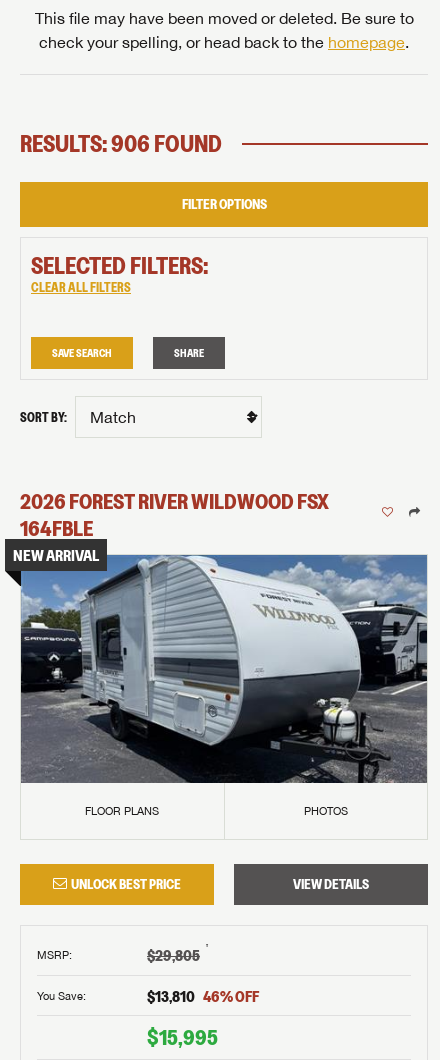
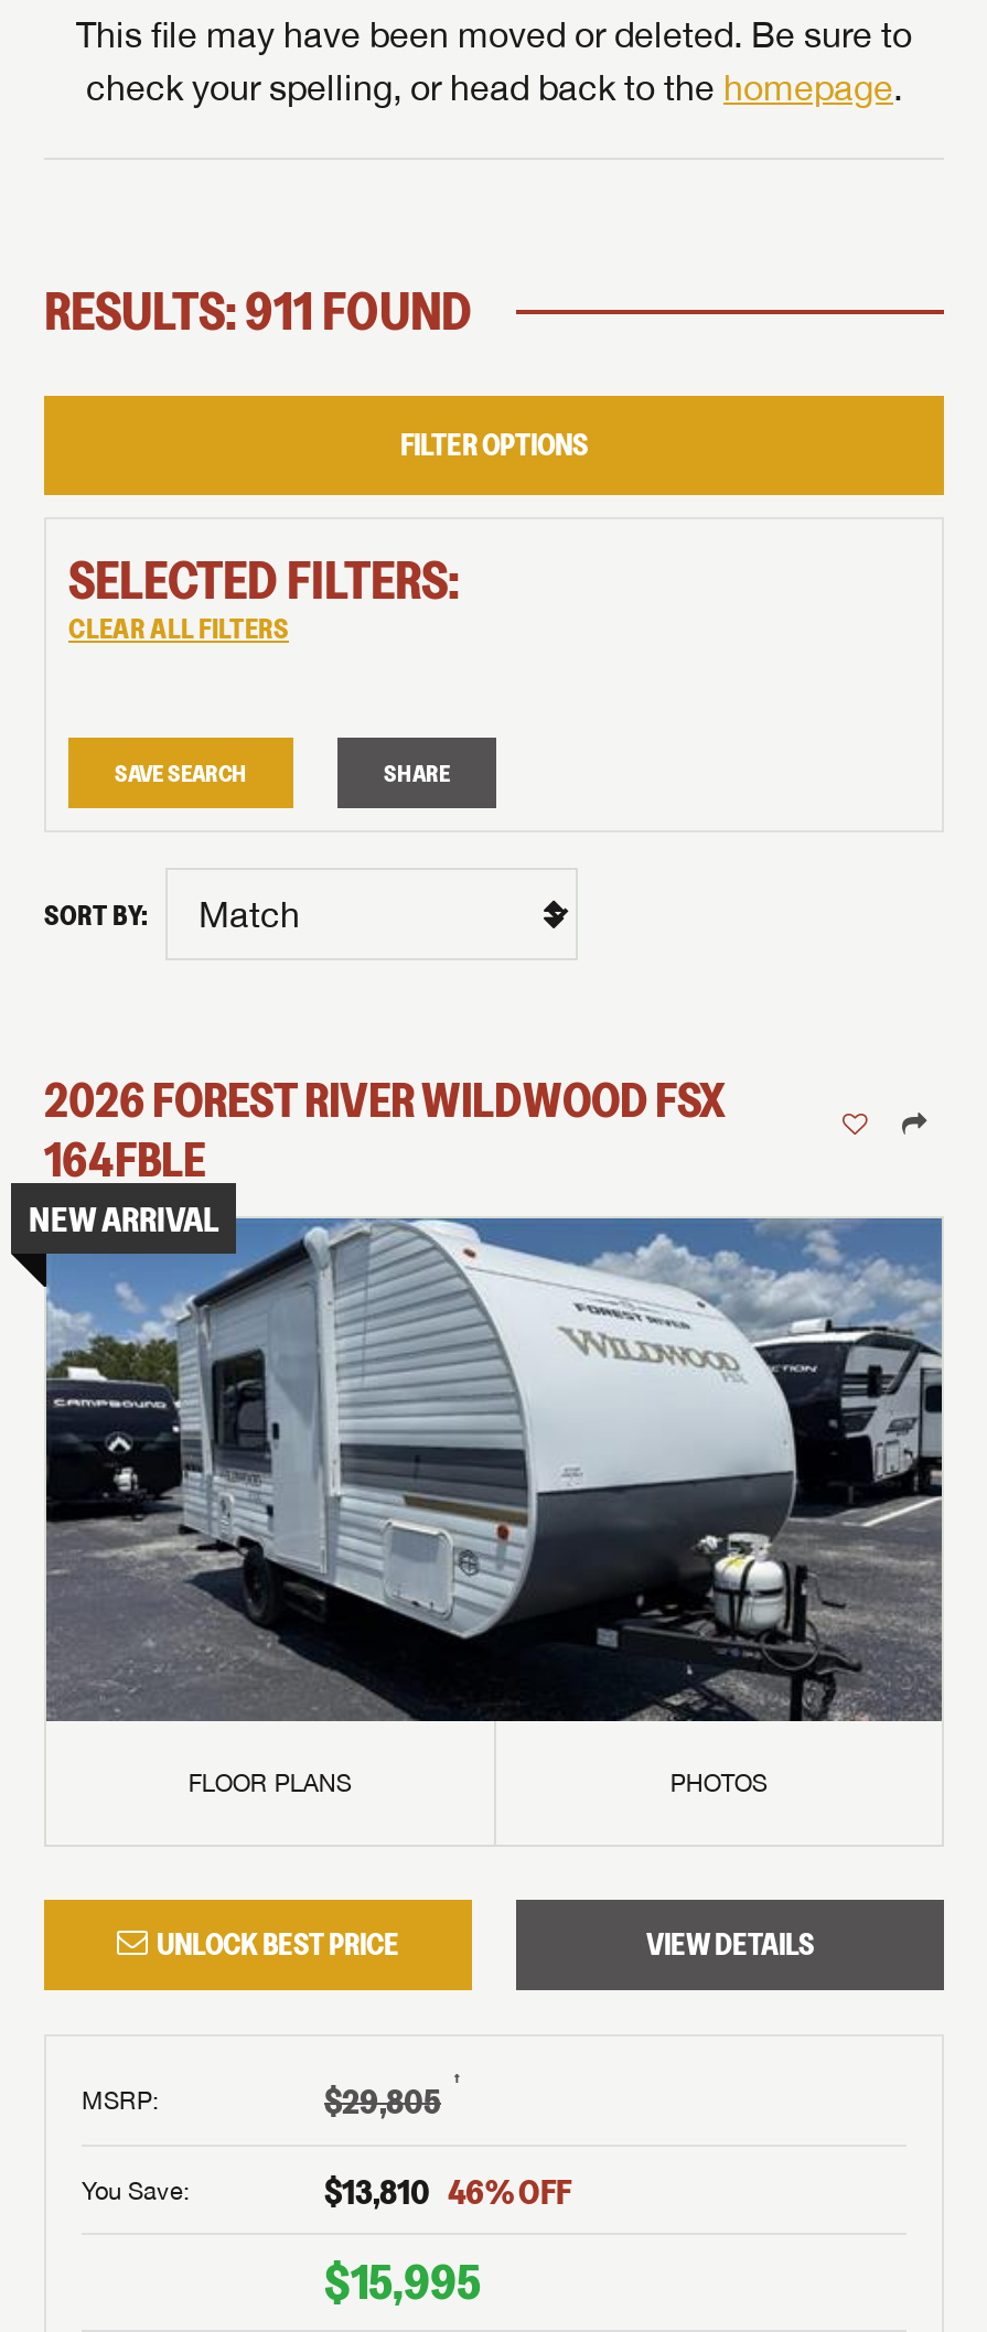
[20,129,222,158] RESULTS: 906 FOUND -> [44,279,472,343] RESULTS: 911 FOUND

